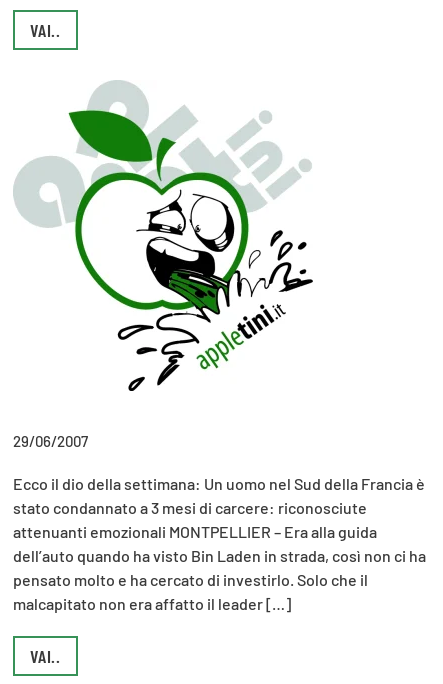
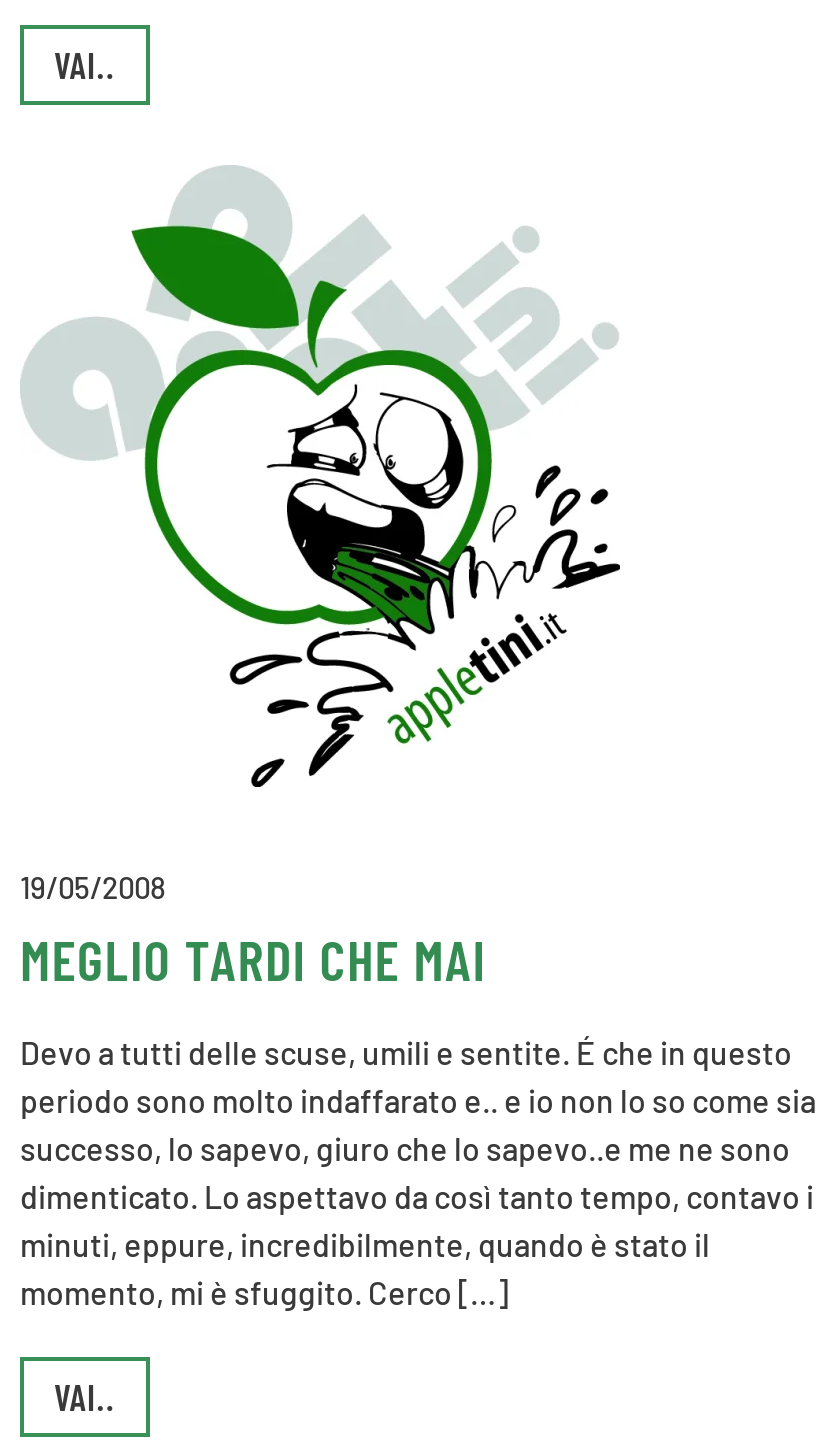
[13,432,88,450] 29/06/2007 -> [20,869,486,993] 19/05/2008 | MEGLIO TARDI CHE MAI
[13,474,426,613] Ecco il dio della settimana: Un uomo nel Sud della Francia è | stato condannato a 3 mesi di carcere: riconosciute | attenuanti emozionali MONTPELLIER – Era alla guida | dell’auto quando ha visto Bin Laden in strada, così non ci ha | pensato molto e ha cercato di investirlo. Solo che il | malcapitato non era affatto il leader […] -> [20,1033,816,1311] Devo a tutti delle scuse, umili e sentite. É che in questo | periodo sono molto indaffarato e.. e io non lo so come sia | successo, lo sapevo, giuro che lo sapevo..e me ne sono | dimenticato. Lo aspettavo da così tanto tempo, contavo i | minuti, eppure, incredibilmente, quando è stato il | momento, mi è sfuggito. Cerco […]

